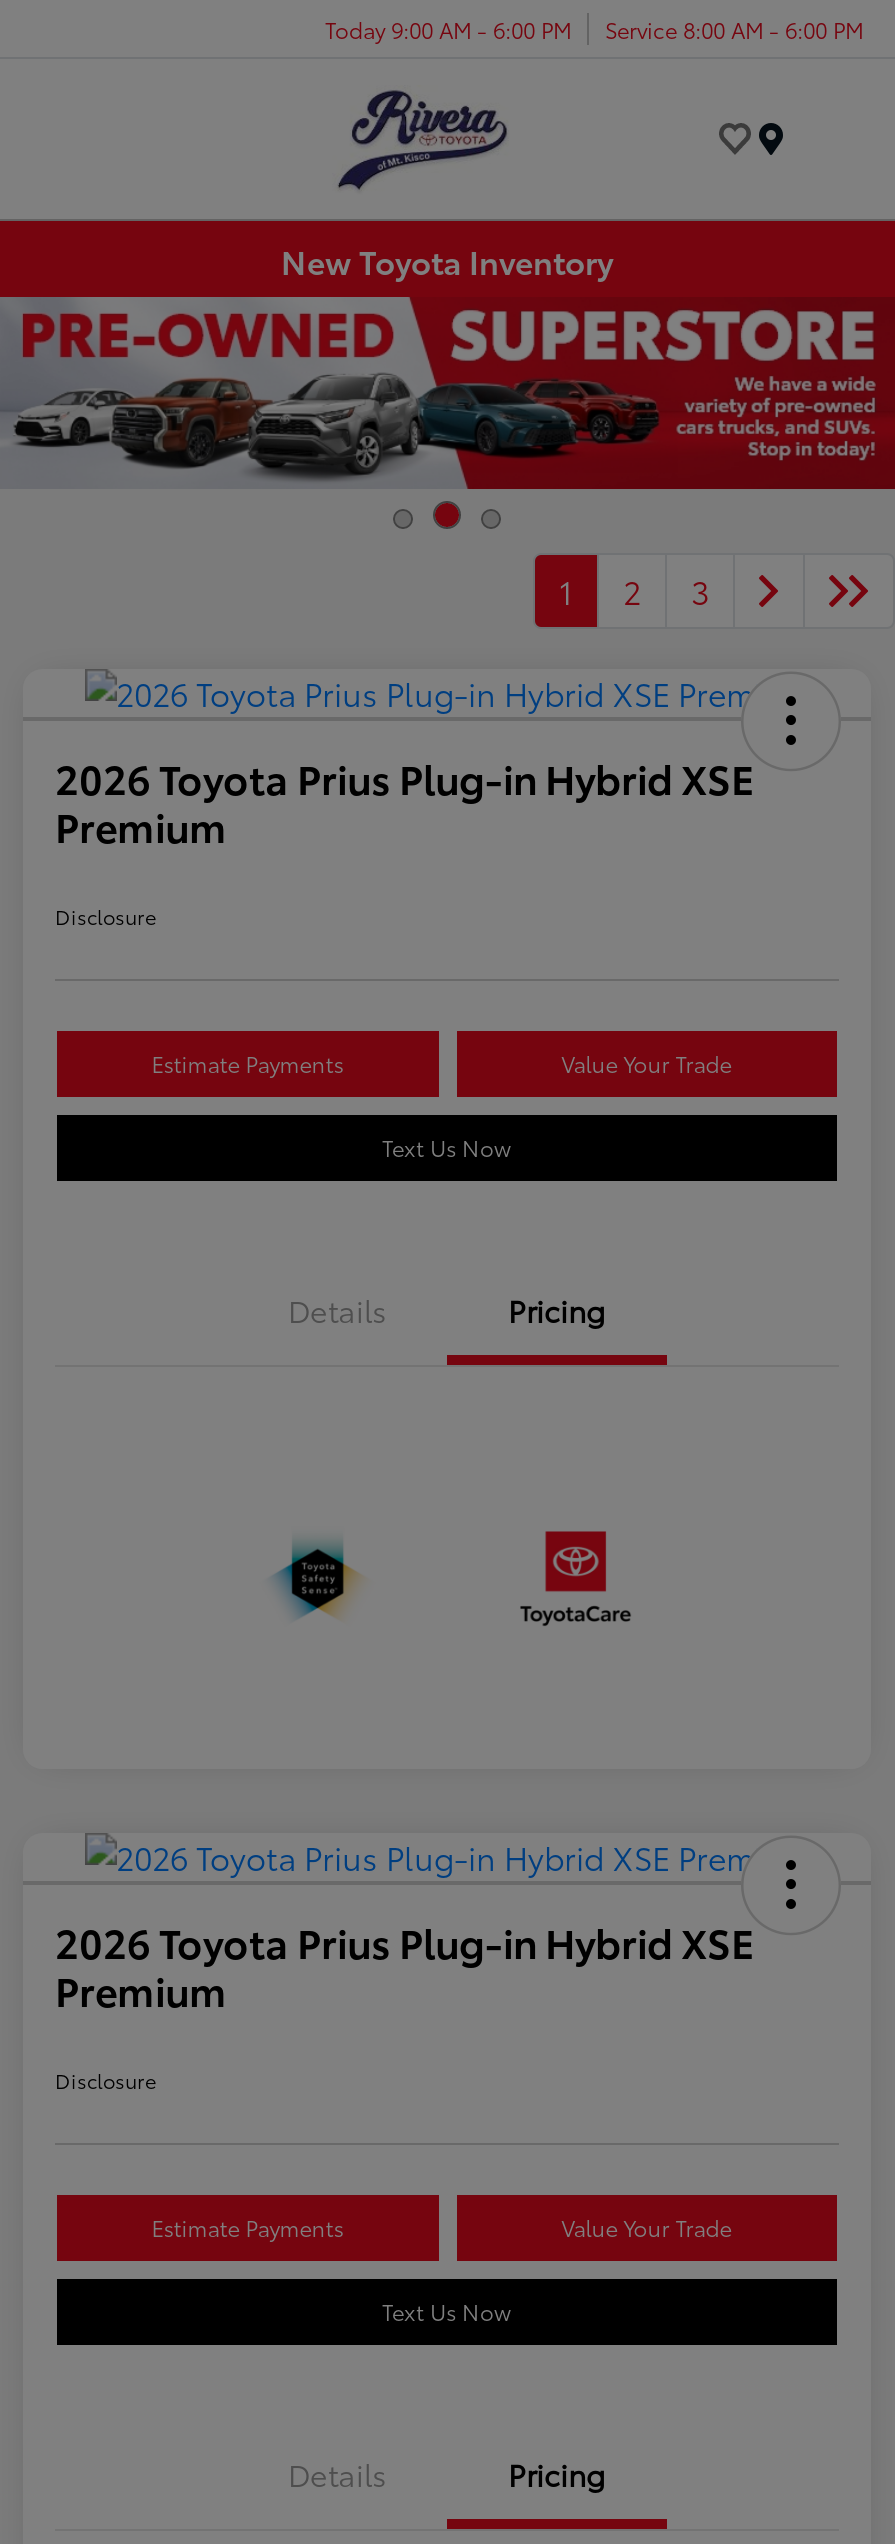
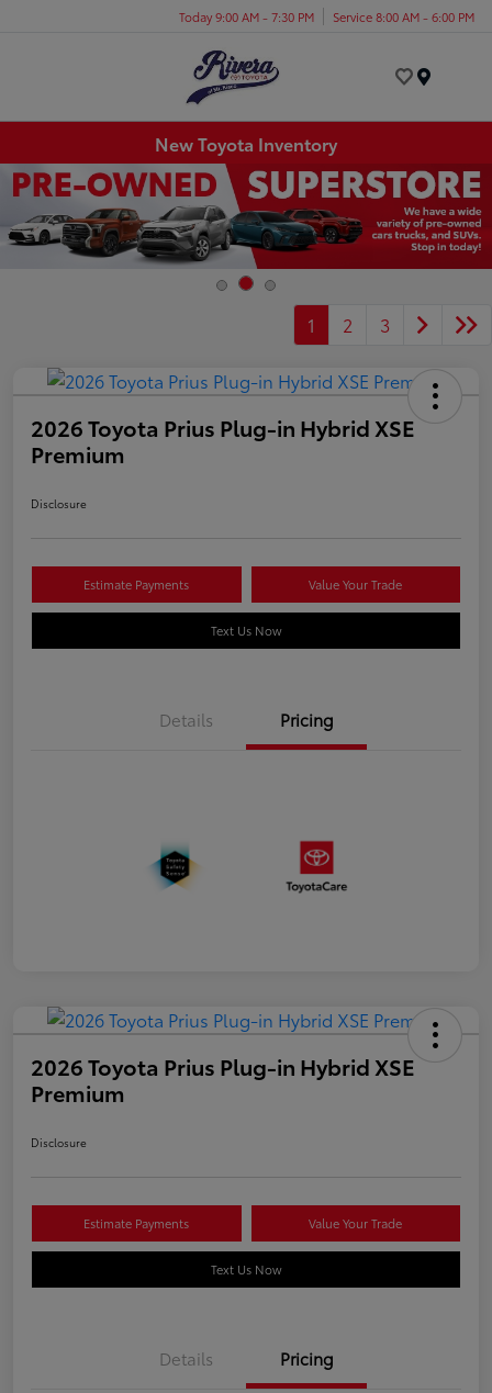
[325,12,863,44] Today 9:00 AM - 6:00 PM Service 8:00 AM - 6:00 PM -> [179,7,474,25] Today 9:00 AM - 7:30 PM Service 8:00 AM - 6:00 PM

